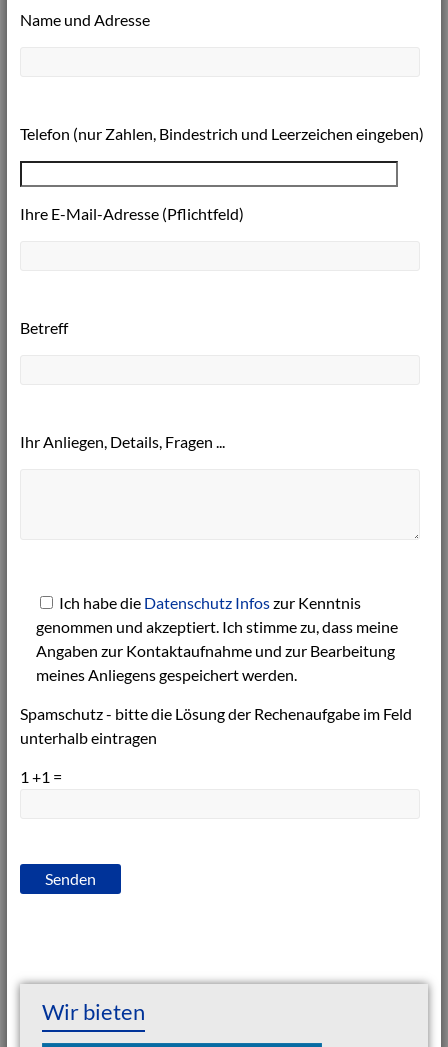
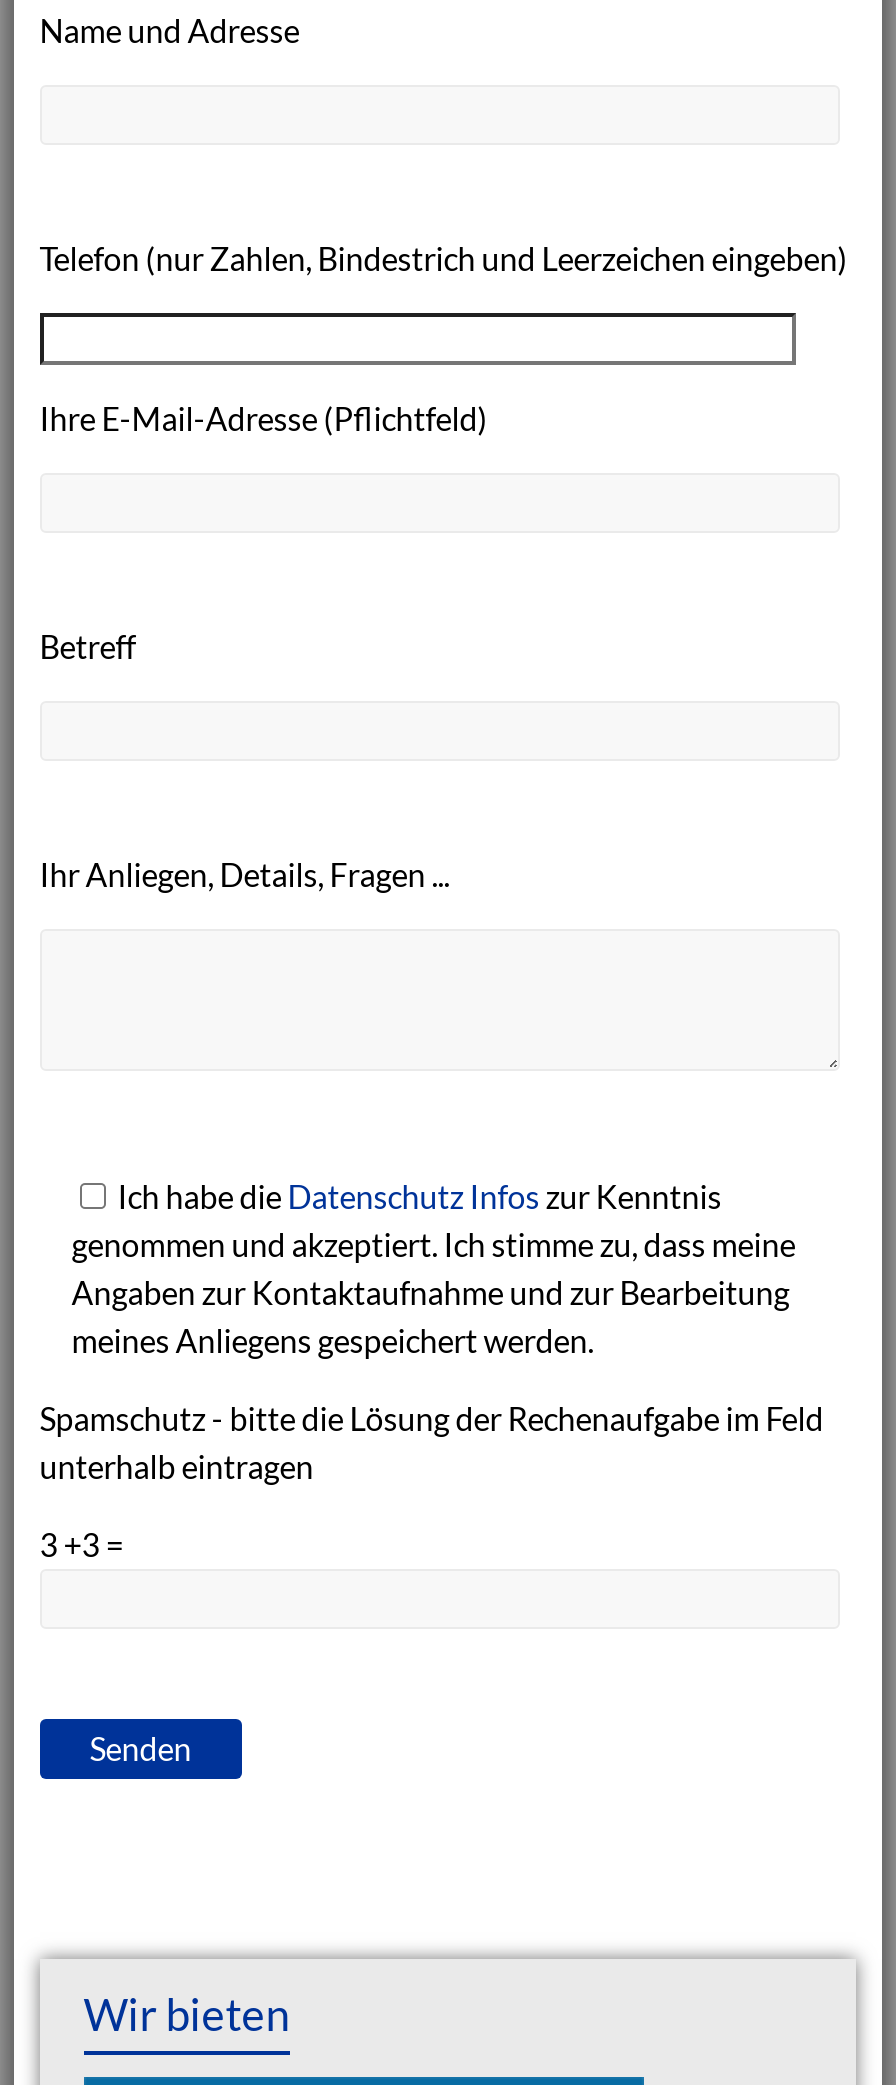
[20,766,62,785] 1 +1 = -> [40,1524,124,1562] 3 +3 =

